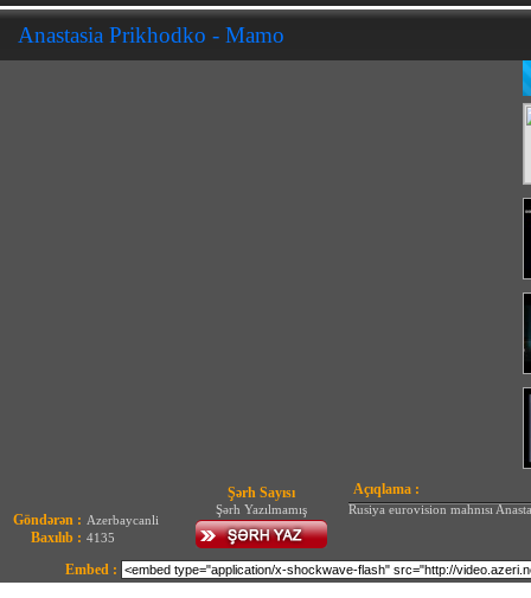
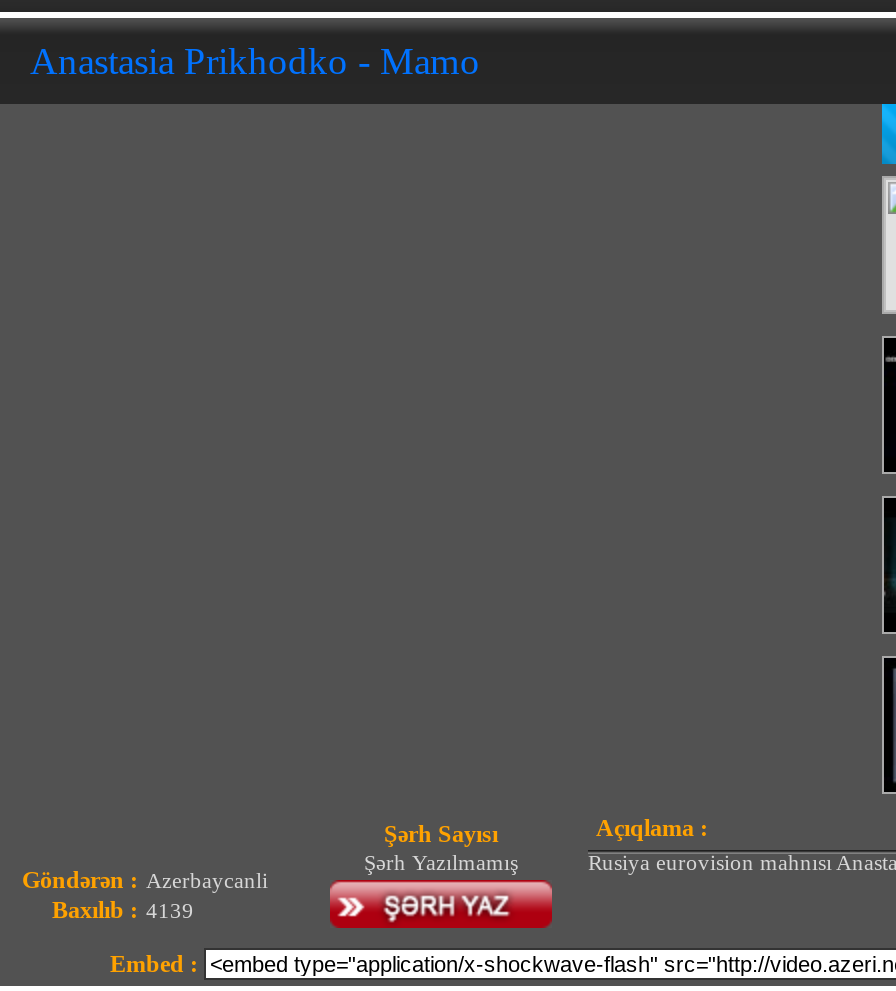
[31,529,115,546] Baxılıb : 4135 -> [52,896,194,924] Baxılıb : 4139

